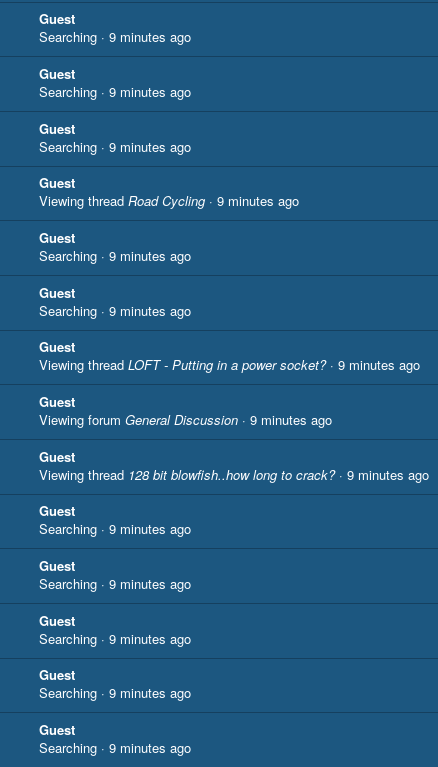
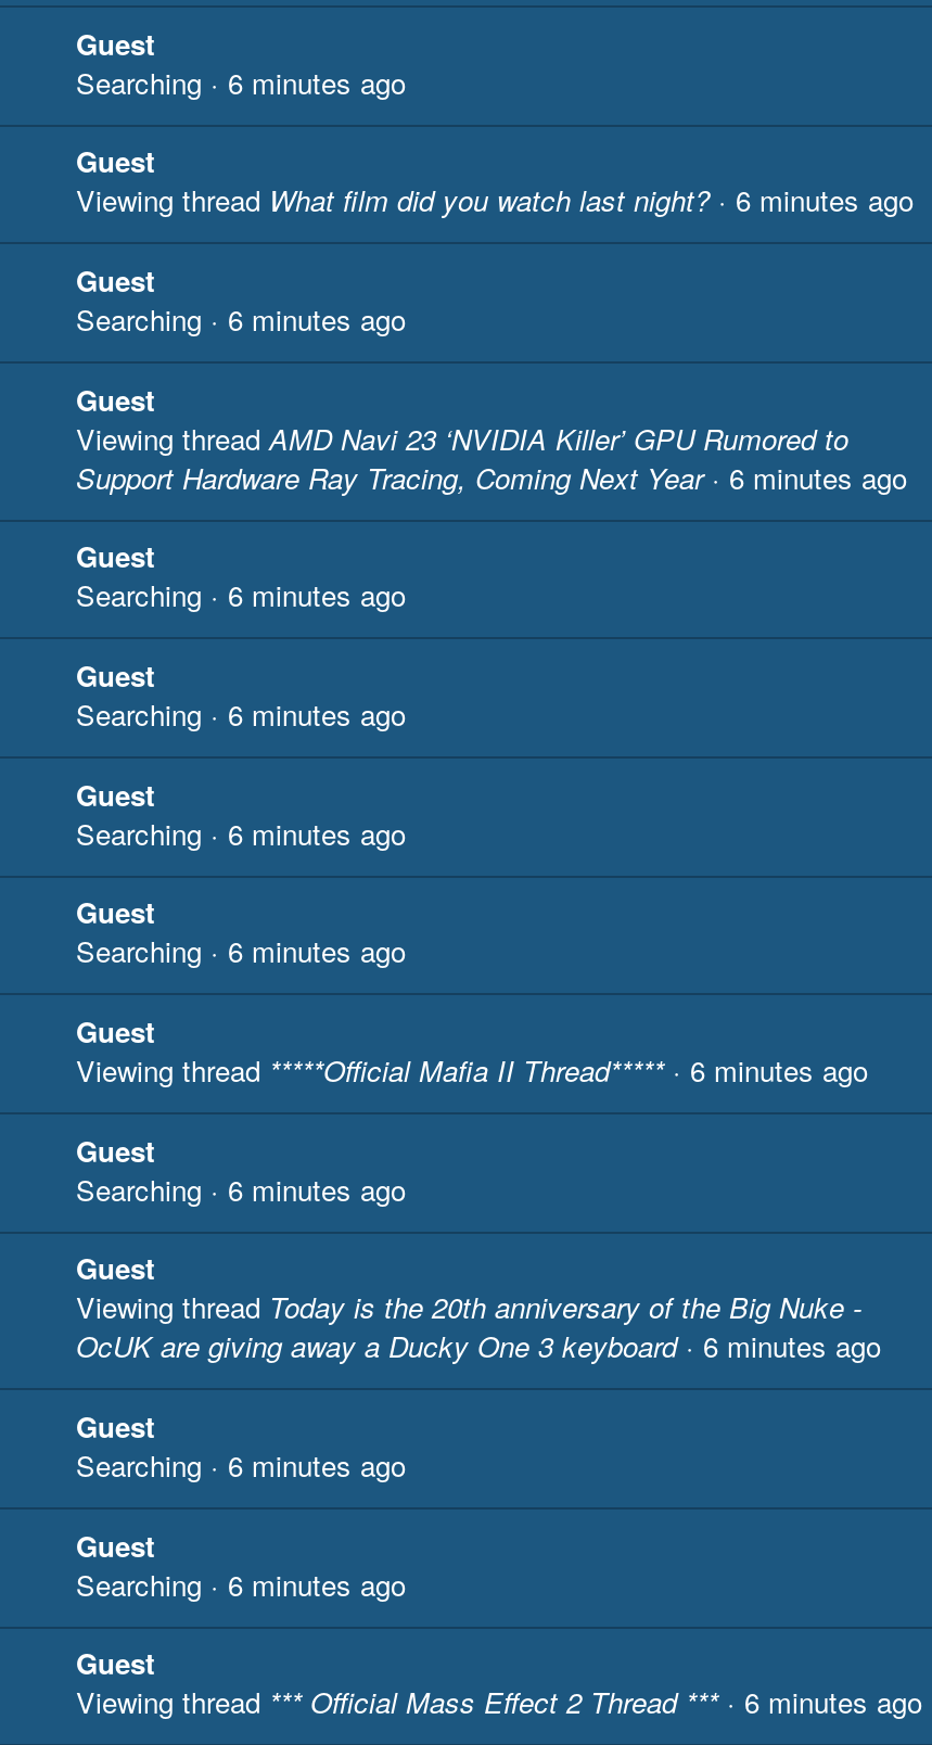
[39,27,191,46] Searching 9 minutes ago -> [76,62,406,103] Searching 6 minutes ago
[39,82,191,101] Searching 9 minutes ago -> [76,180,914,221] Viewing thread What film did you watch last night? | 6 minutes ago
[39,137,191,156] Searching 9 minutes ago -> [76,299,406,340] Searching 6 minutes ago
[39,191,299,210] Viewing thread Road Cycling | 9 minutes ago -> [76,418,907,498] Viewing thread AMD Navi 23 ‘NVIDIA Killer’ GPU Rumored to | Support Hardware Ray Tracing, Coming Next Year | 6 minutes ago
[39,246,191,265] Searching 9 minutes ago -> [76,575,406,616] Searching 6 minutes ago
[39,301,191,320] Searching 9 minutes ago -> [76,694,406,735] Searching 6 minutes ago
[39,355,420,374] Viewing thread LOFT - Putting in a power socket? | 9 minutes ago -> [76,813,406,854] Searching 6 minutes ago
[39,410,332,429] Viewing forum General Discussion | 9 minutes ago -> [76,931,406,973] Searching 6 minutes ago
[39,465,429,484] Viewing thread 128 bit blowfish..how long to crack? | 9 minutes ago -> [76,1050,868,1091] Viewing thread *****Official Mafia II Thread***** | 6 minutes ago
[39,519,191,538] Searching 9 minutes ago -> [76,1169,406,1210] Searching 6 minutes ago
[39,574,191,593] Searching 9 minutes ago -> [76,1287,881,1368] Viewing thread Today is the 20th anniversary of the Big Nuke - | OcUK are giving away a Ducky One 3 keyboard | 6 minutes ago
[39,629,191,648] Searching 9 minutes ago -> [76,1445,406,1486] Searching 6 minutes ago
[39,683,191,702] Searching 9 minutes ago -> [76,1564,406,1605] Searching 6 minutes ago
[39,738,191,757] Searching 9 minutes ago -> [76,1682,922,1724] Viewing thread *** Official Mass Effect 2 Thread *** | 6 minutes ago

